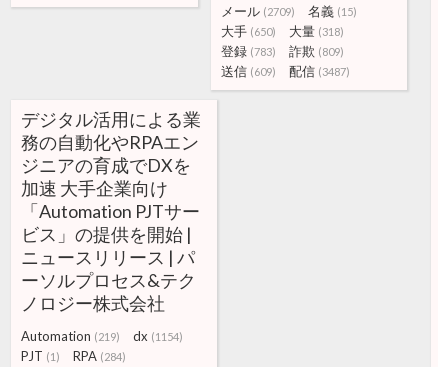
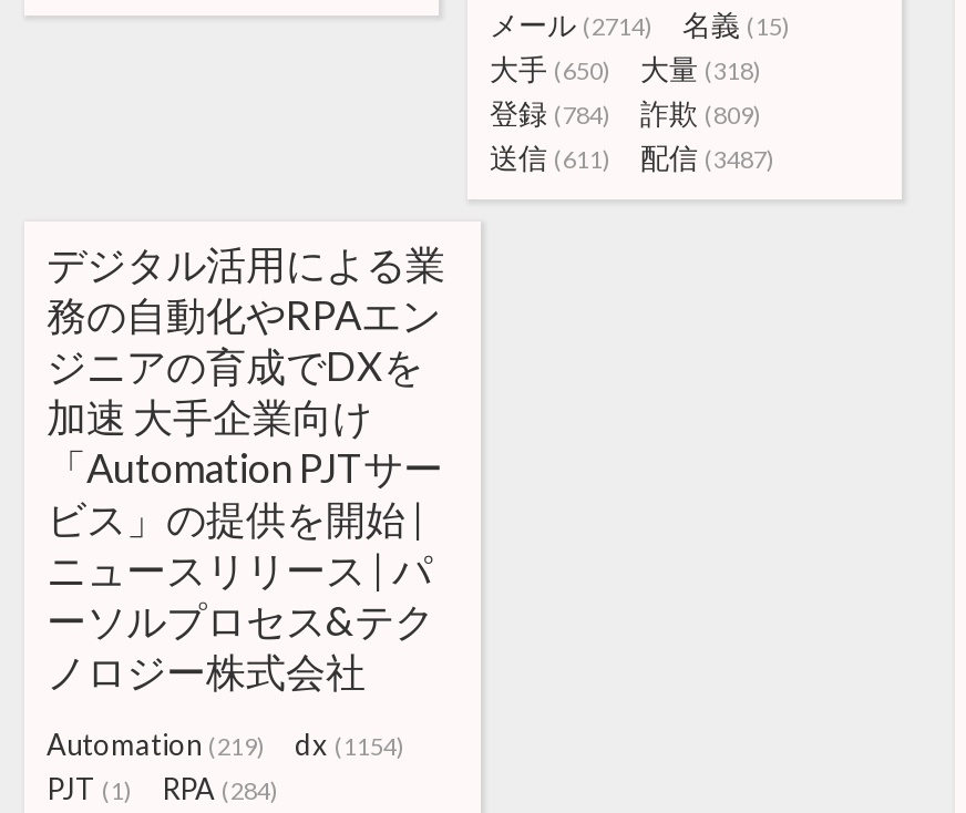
[221,3,357,19] メール (2709) 名義 (15) -> [490,7,791,42] メール (2714) 名義 (15)
[221,43,344,59] 登録 (783) 詐欺 (809) -> [490,95,762,131] 登録 (784) 詐欺 (809)
[221,63,350,79] 送信 (609) 配信 (3487) -> [490,140,775,175] 送信 (611) 配信 (3487)

